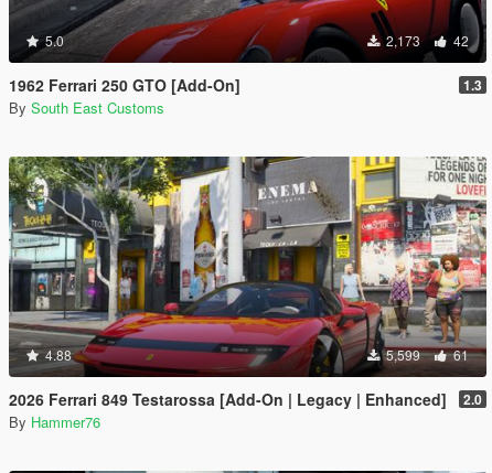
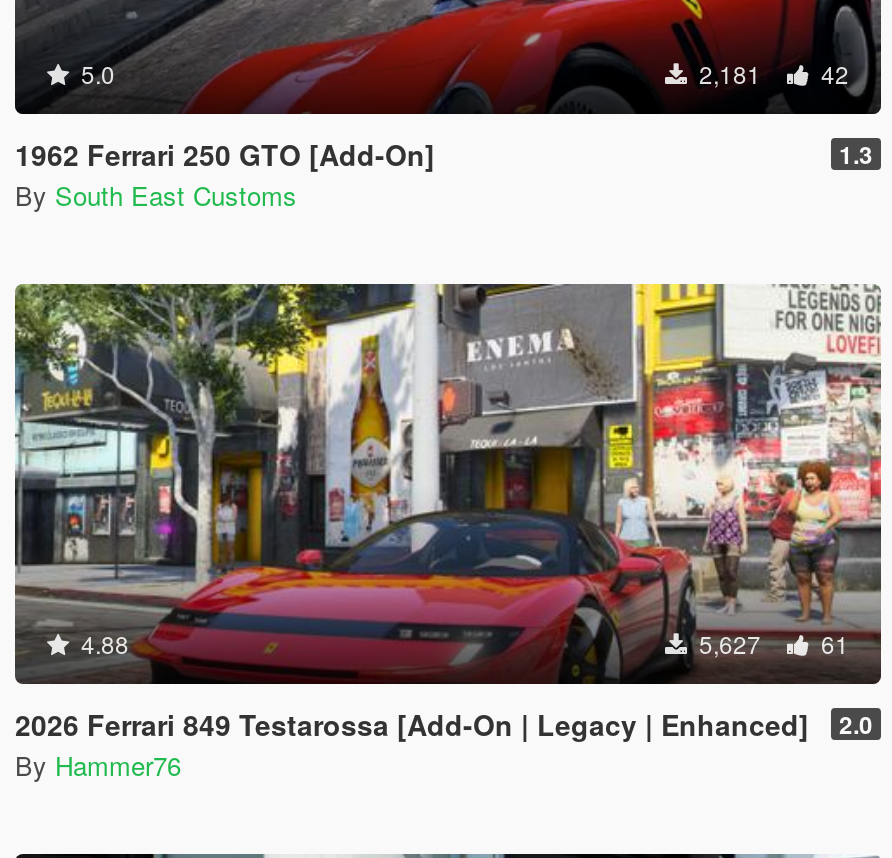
[383,31,469,50] 2,173 42 -> [693,56,849,90] 2,181 42
[383,345,469,364] 5,599 61 -> [693,626,849,660] 5,627 61

